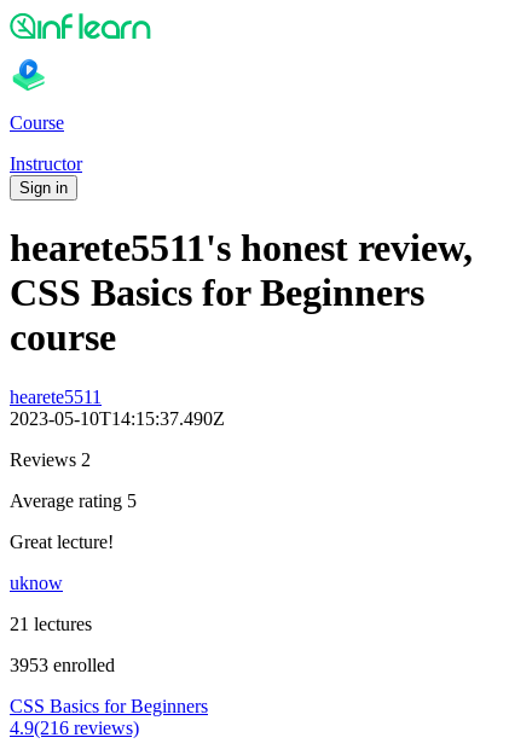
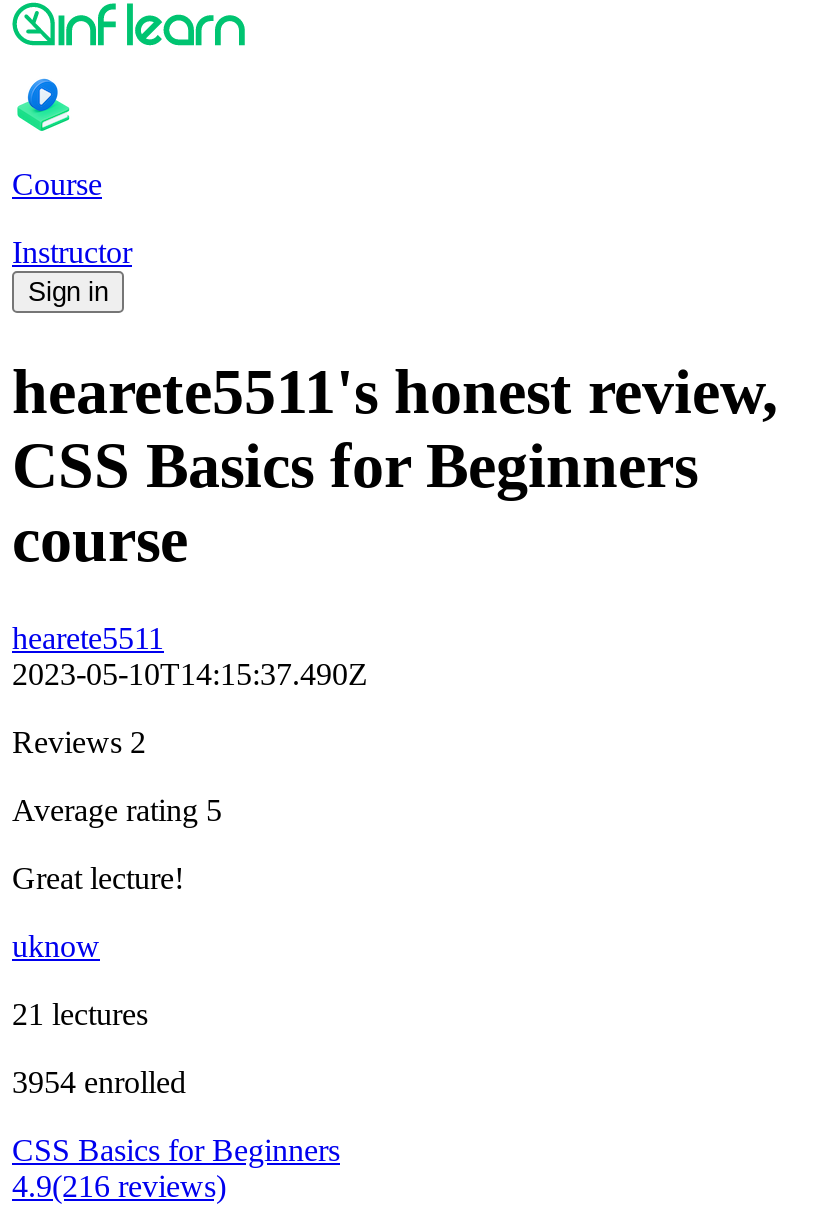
[10,655,115,675] 3953 enrolled -> [12,1065,186,1099] 3954 enrolled

